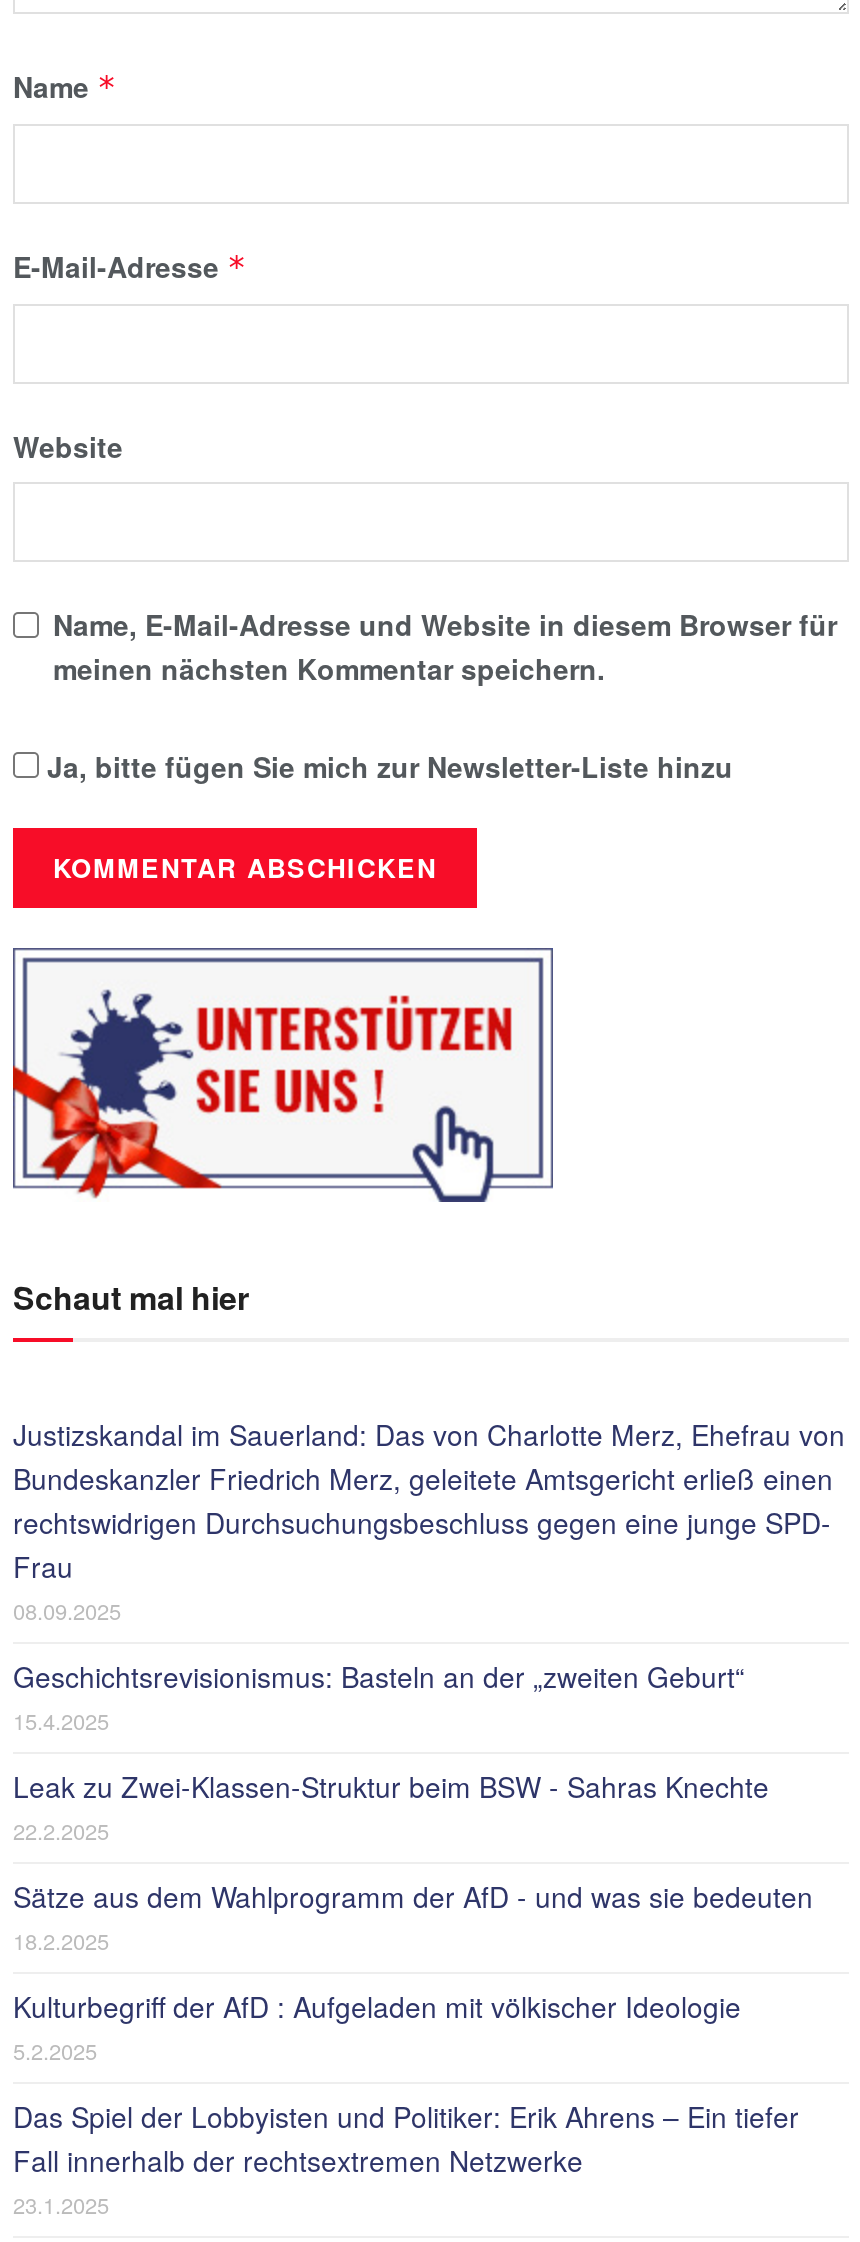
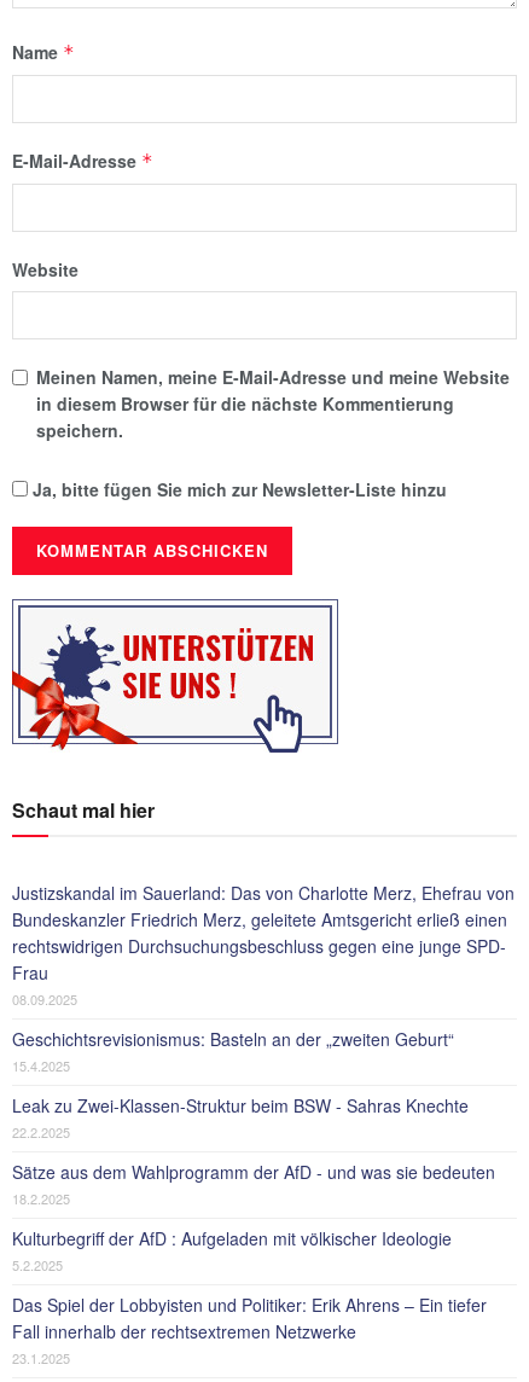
[53,604,837,688] Name, E-Mail-Adresse und Website in diesem Browser für | meinen nächsten Kommentar speichern. -> [36,365,510,442] Meinen Namen, meine E-Mail-Adresse und meine Website | in diesem Browser für die nächste Kommentierung | speichern.

